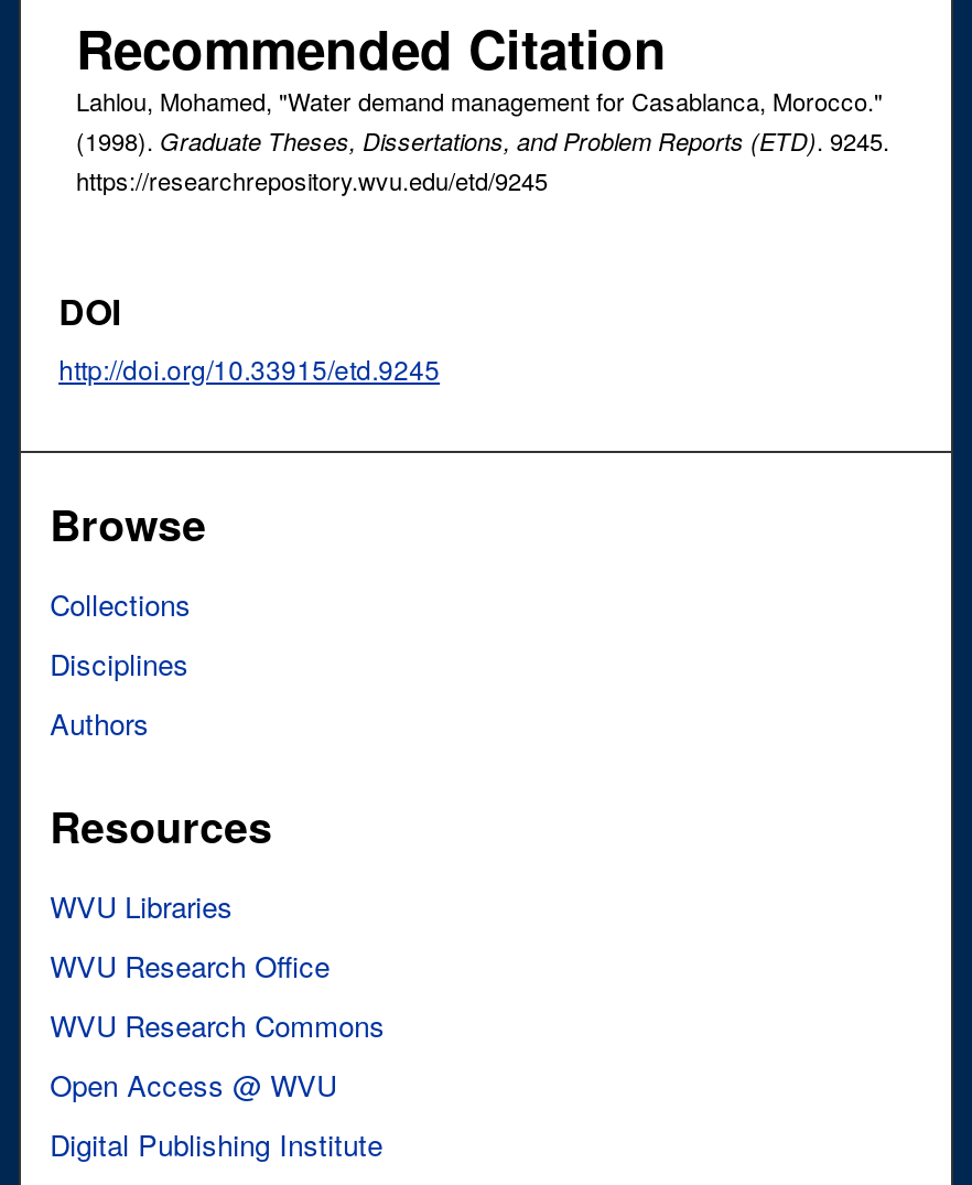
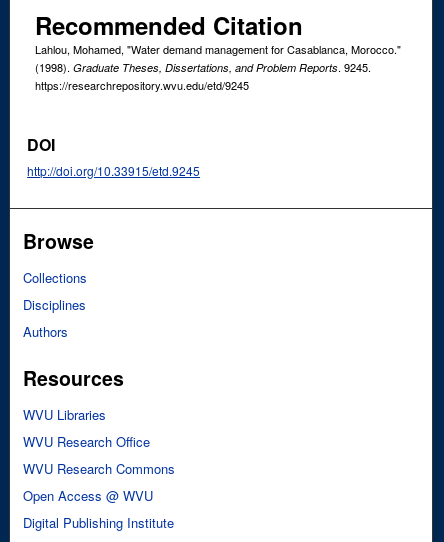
[76,122,889,157] (1998). Graduate Theses, Dissertations, and Problem Reports (ETD). 9245. -> [35,59,371,75] (1998). Graduate Theses, Dissertations, and Problem Reports. 9245.

